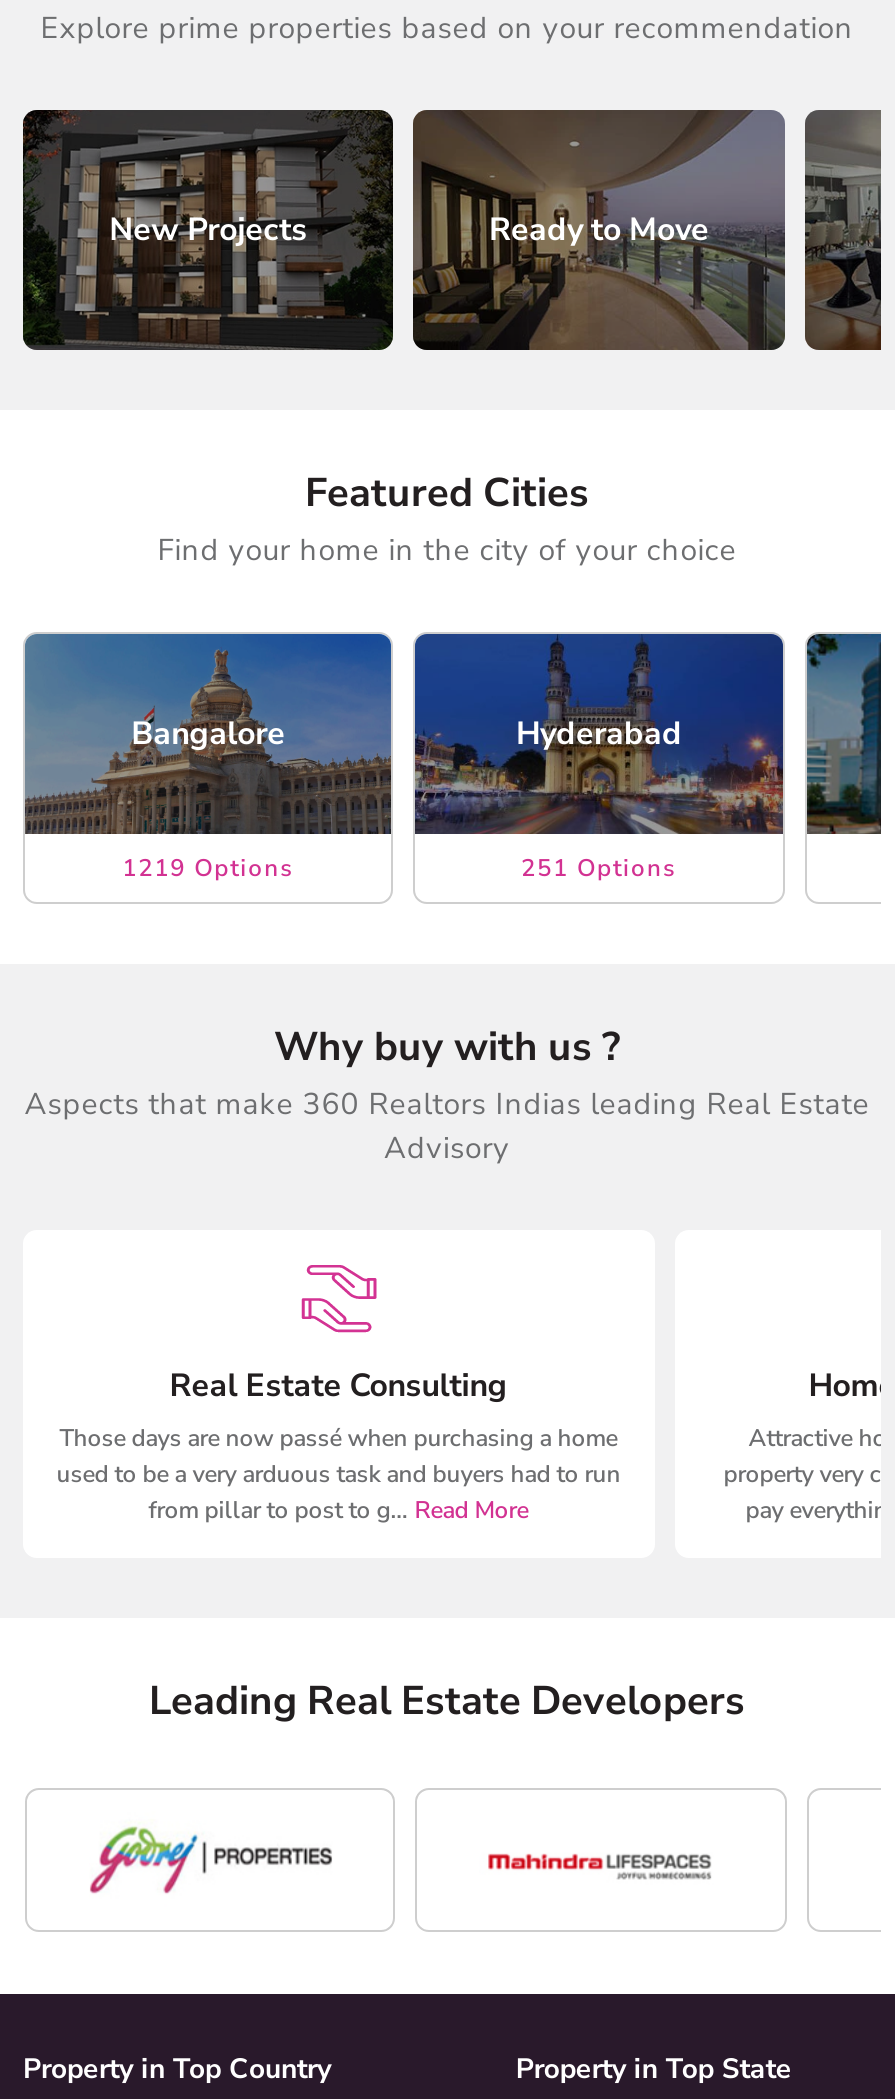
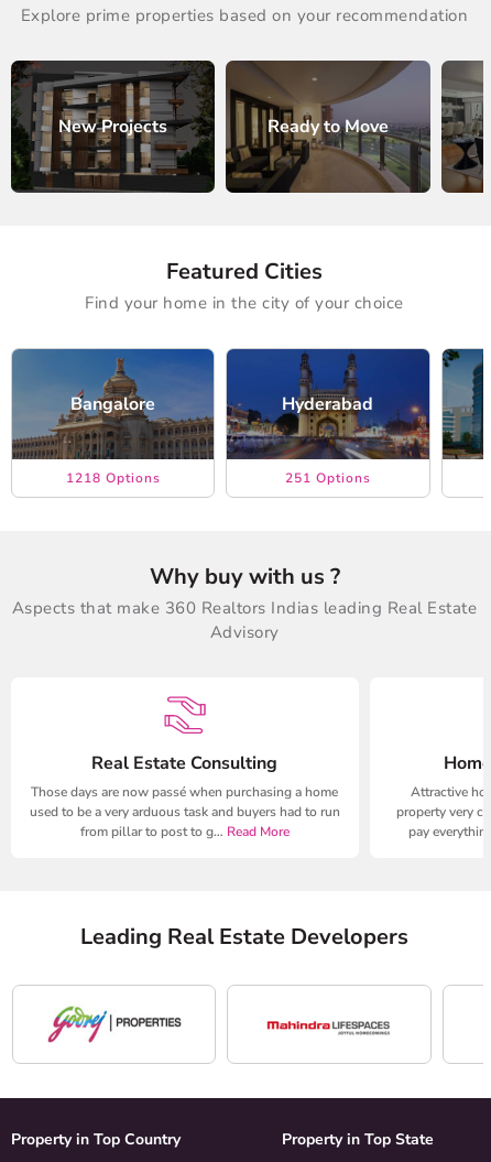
[122,852,294,884] 1219 Options -> [66,469,160,487] 1218 Options

